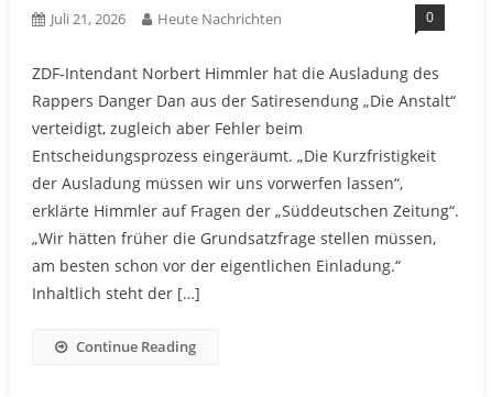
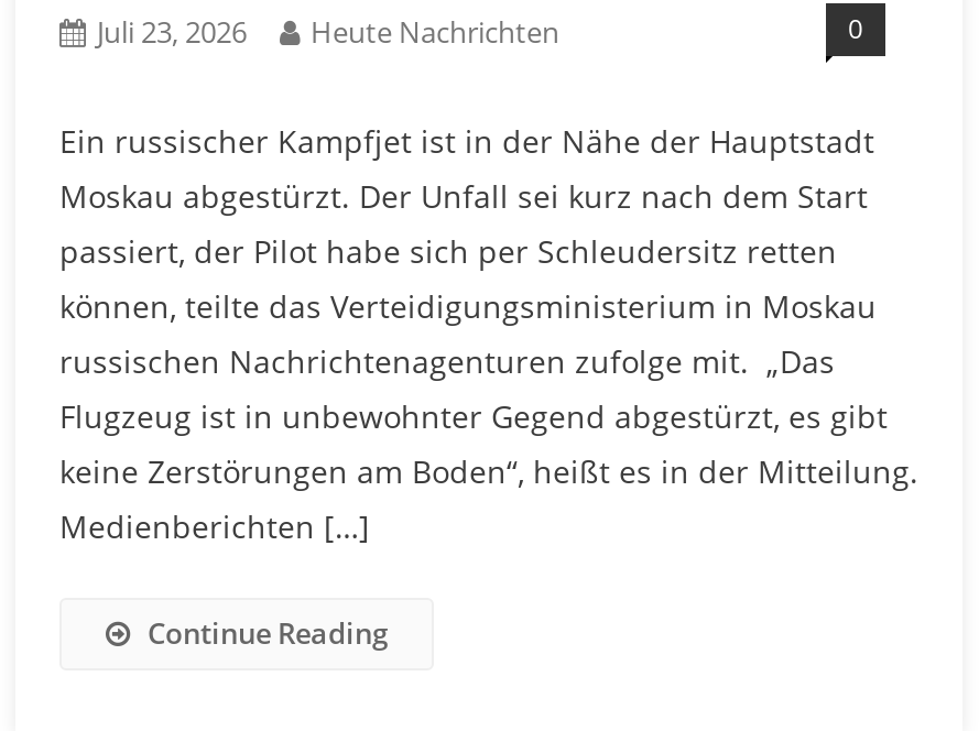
[51,9,282,29] Juli 21, 2026 Heute Nachrichten -> [97,12,559,52] Juli 23, 2026 Heute Nachrichten
[32,63,459,304] ZDF-Intendant Norbert Himmler hat die Ausladung des | Rappers Danger Dan aus der Satiresendung „Die Anstalt“ | verteidigt, zugleich aber Fehler beim | Entscheidungsprozess eingeräumt. „Die Kurzfristigkeit | der Ausladung müssen wir uns vorwerfen lassen“, | erklärte Himmler auf Fragen der „Süddeutschen Zeitung“. | „Wir hätten früher die Grundsatzfrage stellen müssen, | am besten schon vor der eigentlichen Einladung.“ | Inhaltlich steht der […] -> [59,120,918,547] Ein russischer Kampfjet ist in der Nähe der Hauptstadt | Moskau abgestürzt. Der Unfall sei kurz nach dem Start | passiert, der Pilot habe sich per Schleudersitz retten | können, teilte das Verteidigungsministerium in Moskau | russischen Nachrichtenagenturen zufolge mit. „Das | Flugzeug ist in unbewohnter Gegend abgestürzt, es gibt | keine Zerstörungen am Boden“, heißt es in der Mitteilung. | Medienberichten […]

